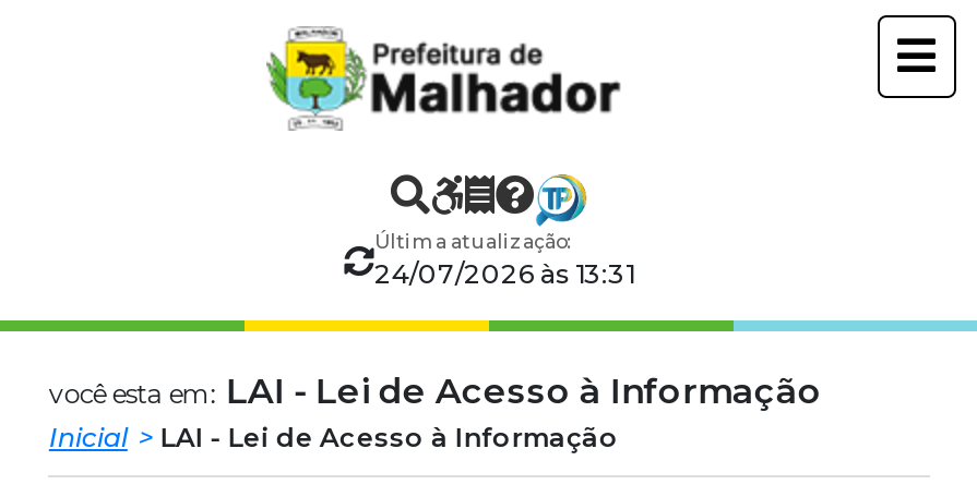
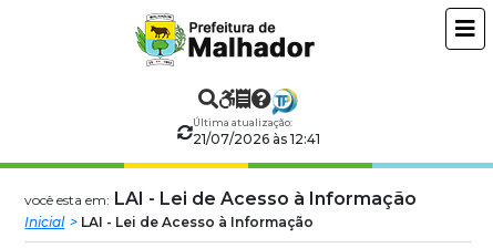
[374,257,634,290] 24/07/2026 às 13:31 -> [192,131,320,147] 21/07/2026 às 12:41

